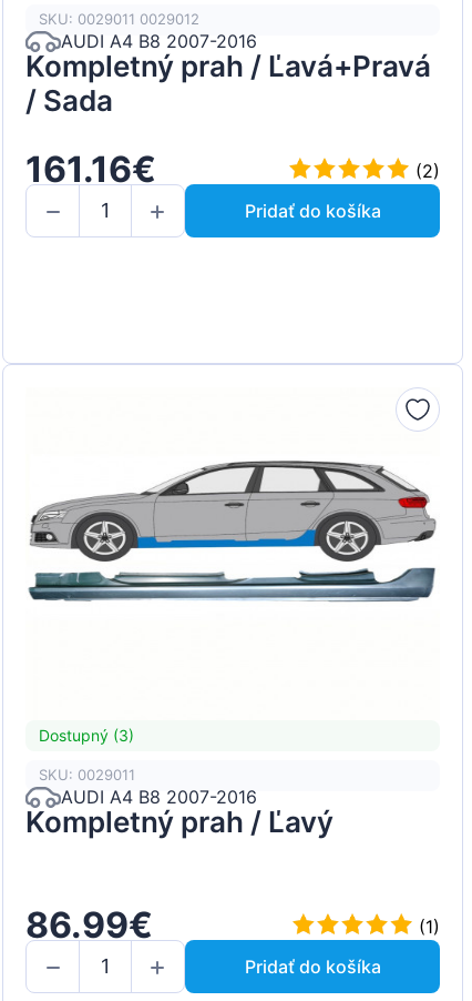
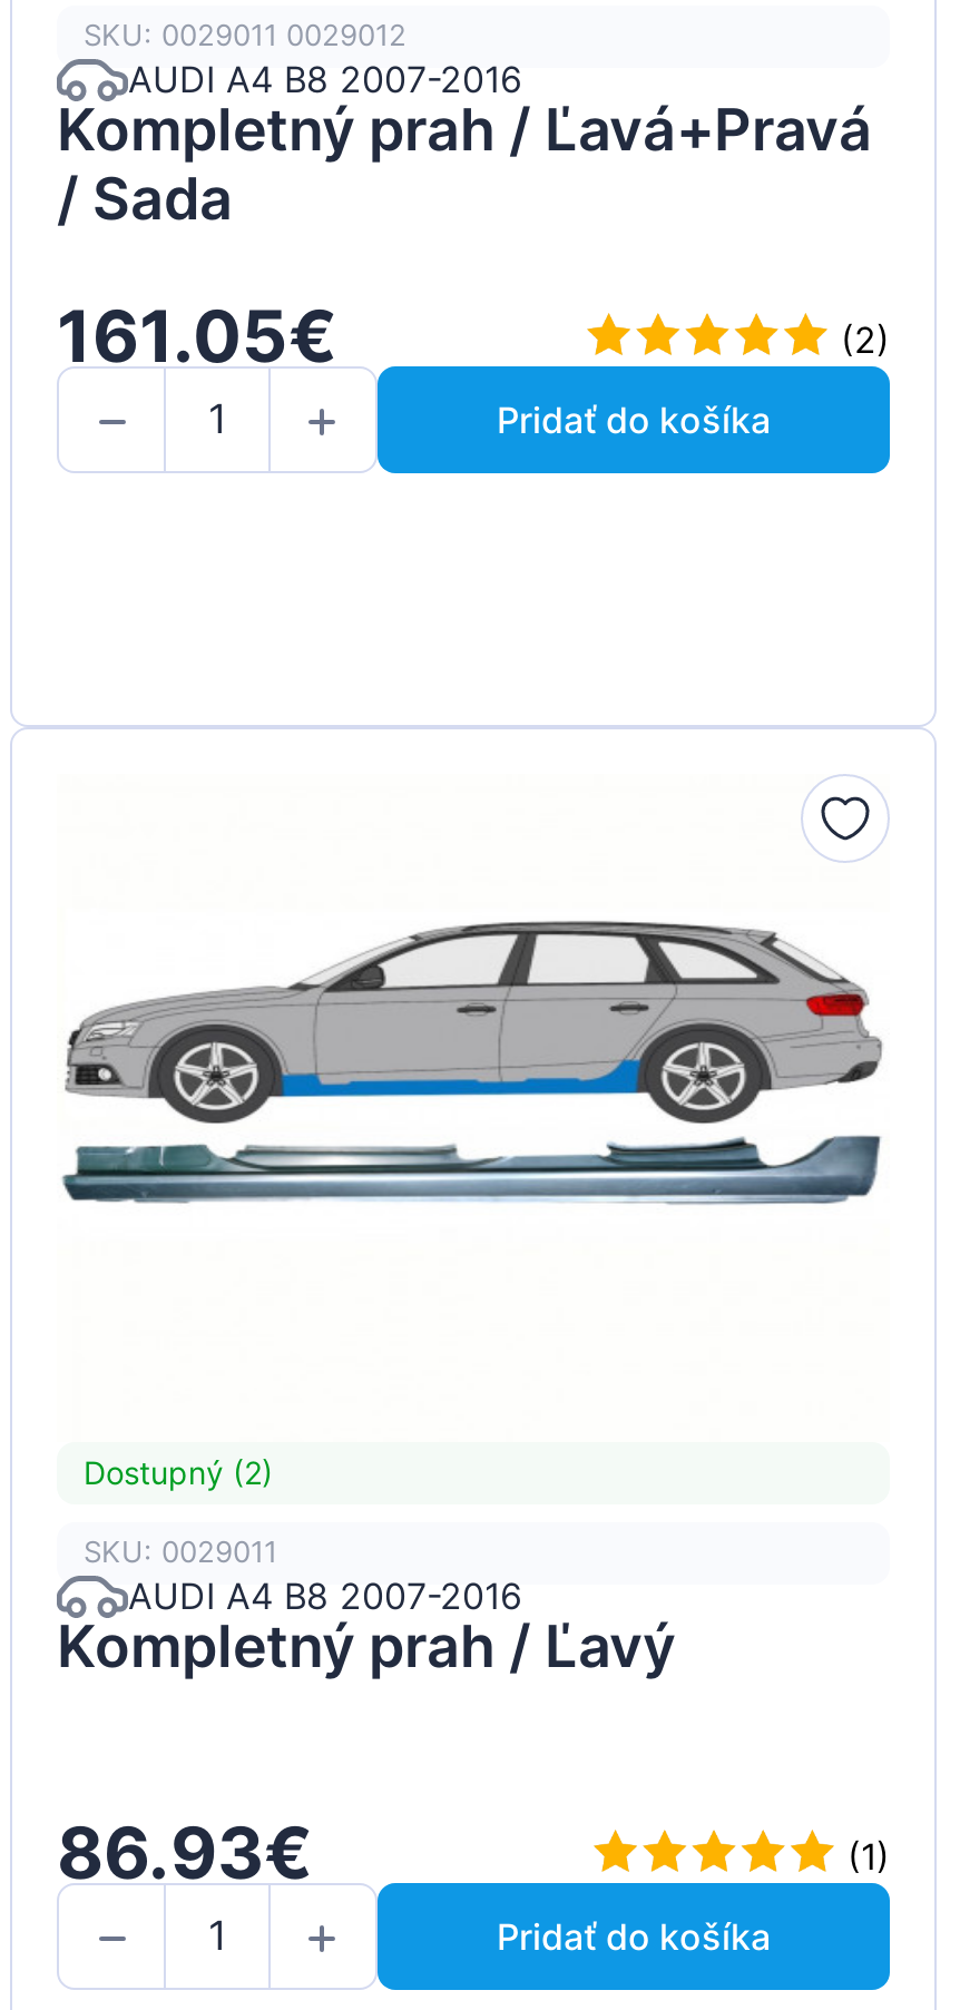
[25,148,156,191] 161.16€ -> [57,293,337,380] 161.05€
[39,726,134,745] Dostupný (3) -> [84,1454,273,1492] Dostupný (2)
[25,904,153,947] 86.99€ -> [57,1810,313,1897] 86.93€

